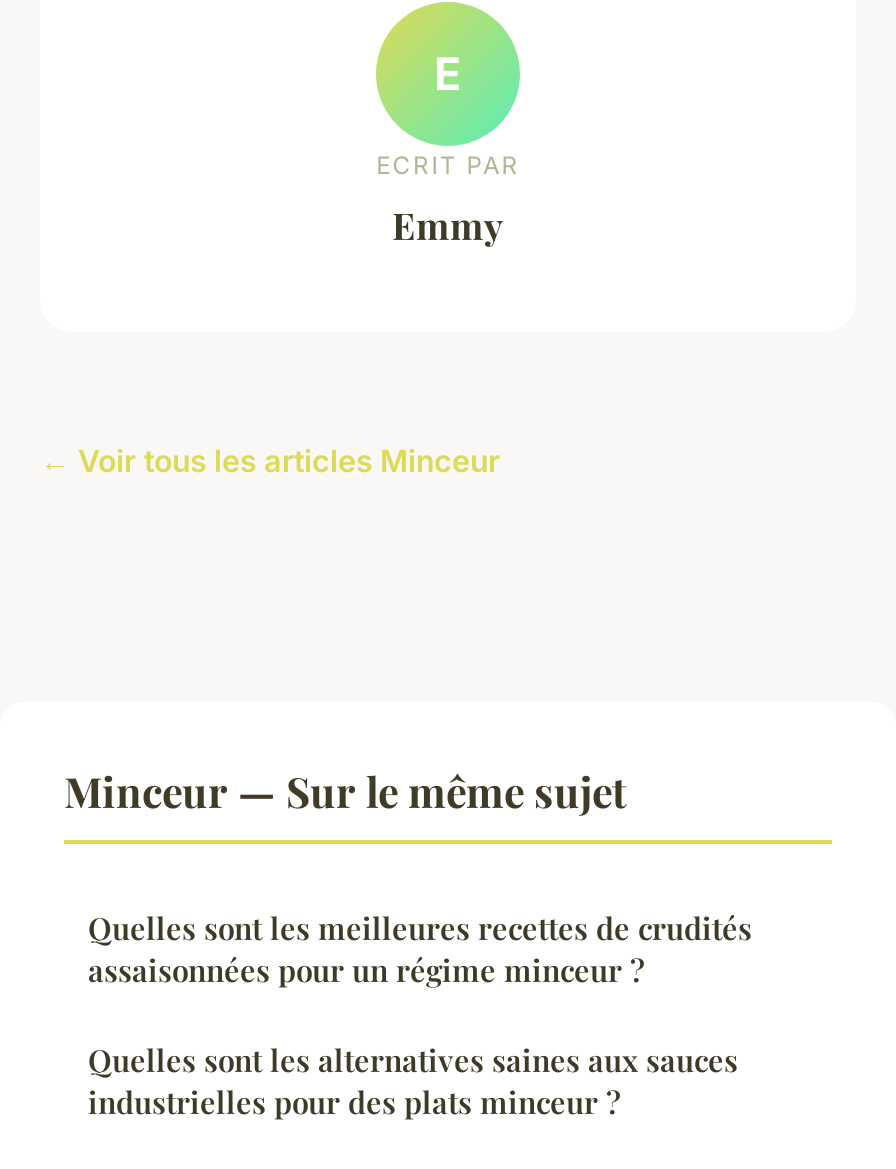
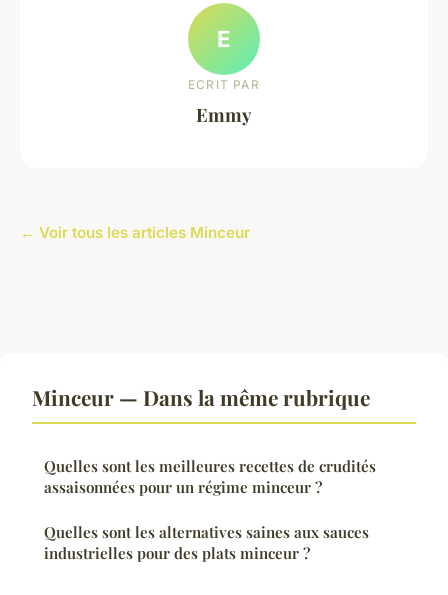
[64,762,626,818] Minceur — Sur le même sujet -> [32,383,370,411] Minceur — Dans la même rubrique

